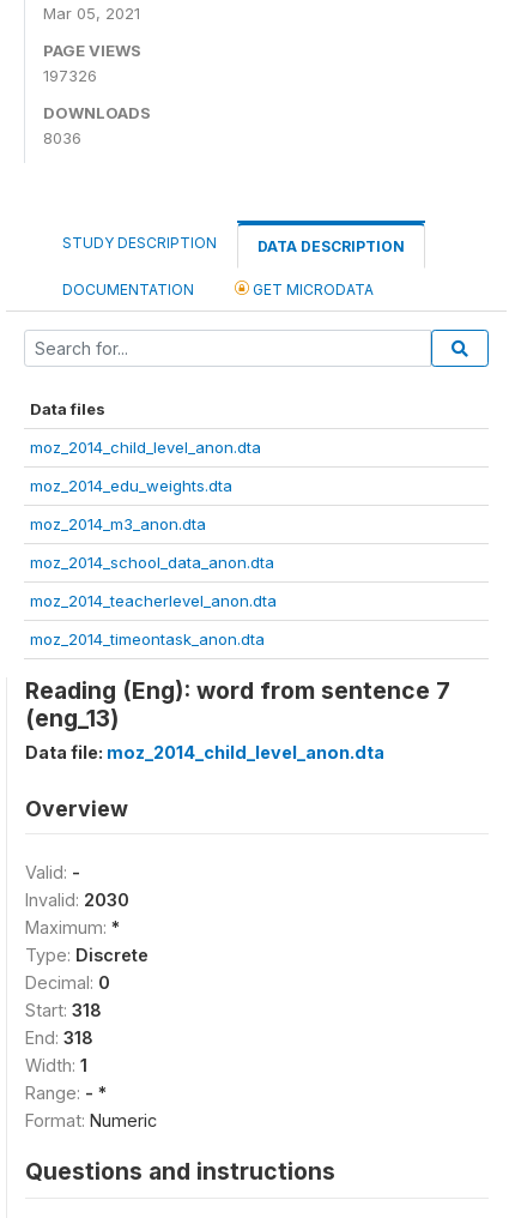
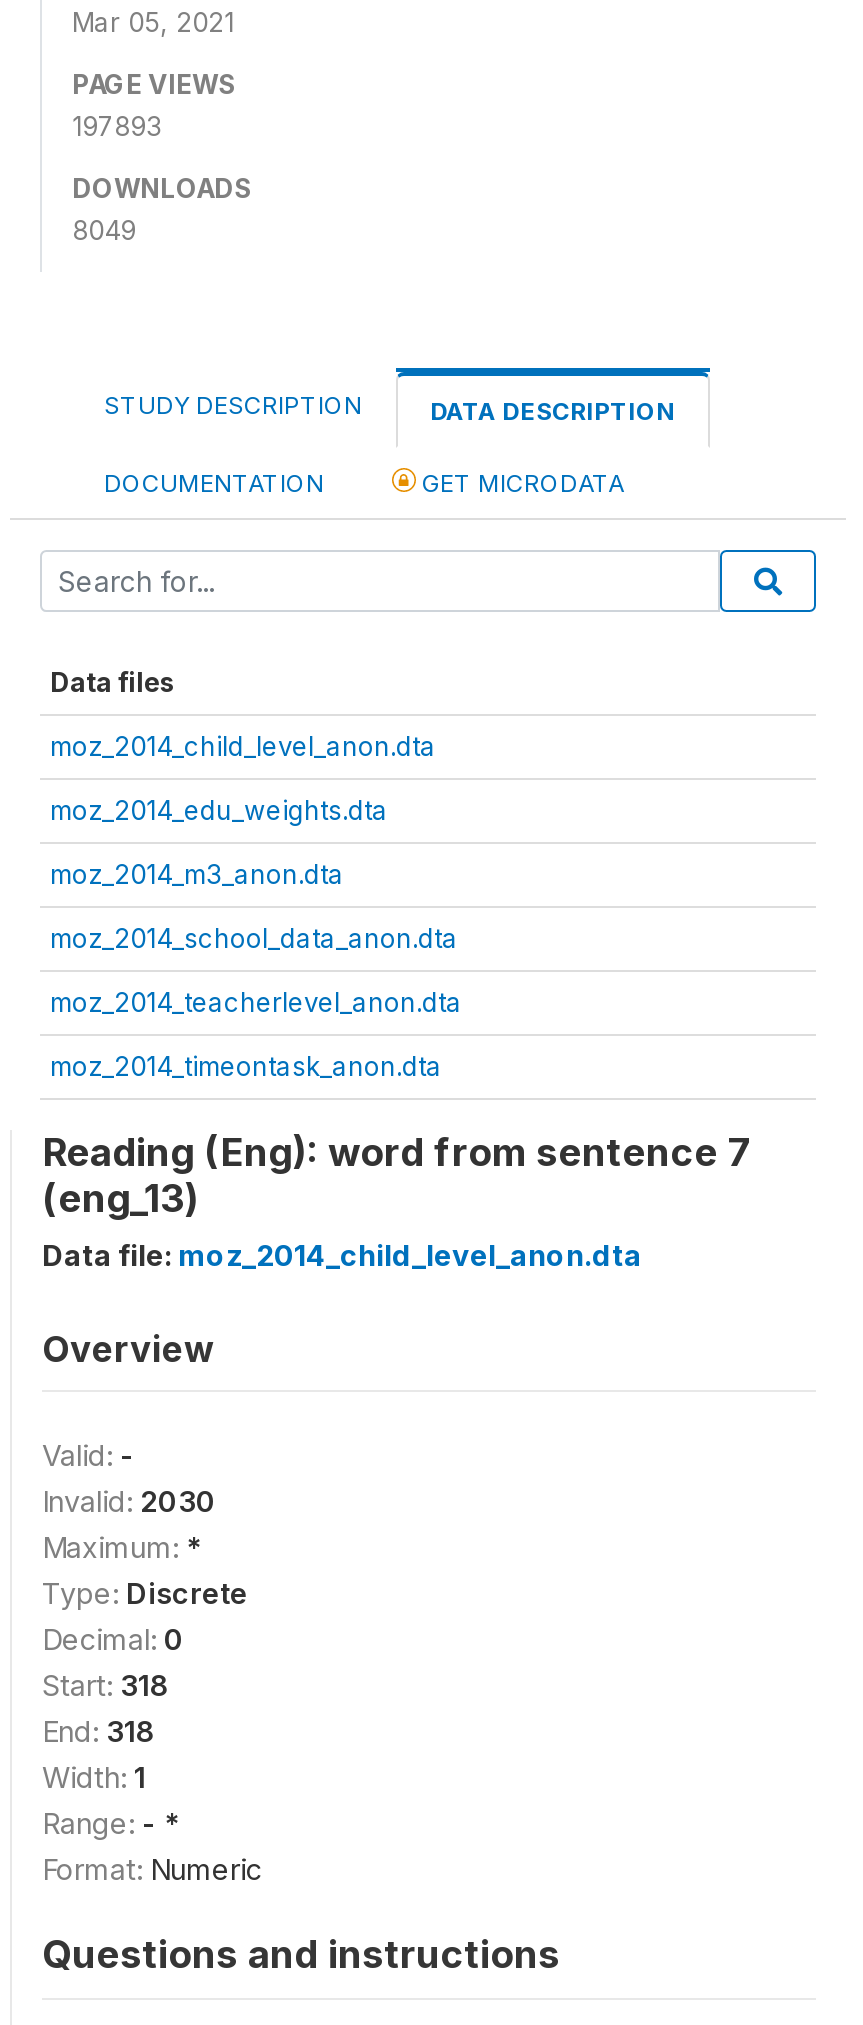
[43,66,97,85] 197326 -> [72,111,162,143] 197893
[43,129,81,148] 8036 -> [72,215,136,247] 8049

